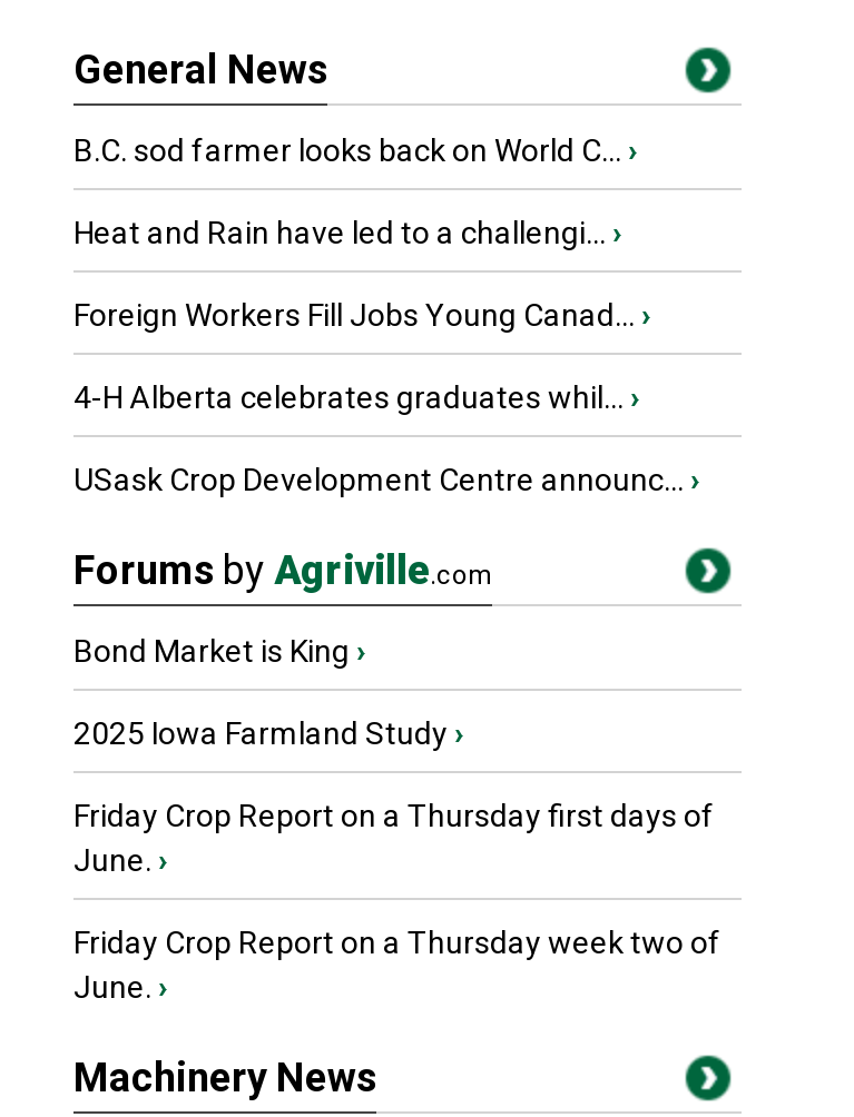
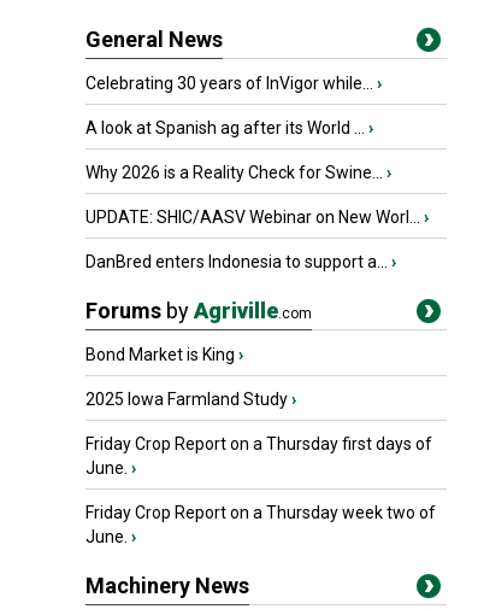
[73,132,637,168] B.C. sod farmer looks back on World C... › -> [85,74,382,93] Celebrating 30 years of InVigor while... ›
[73,215,621,250] Heat and Rain have led to a challengi... › -> [85,118,373,137] A look at Spanish ag after its World ... ›
[73,297,650,333] Foreign Workers Fill Jobs Young Canad... › -> [85,163,391,182] Why 2026 is a Reality Check for Swine... ›
[73,379,639,415] 4-H Alberta celebrates graduates whil... › -> [85,207,429,227] UPDATE: SHIC/AASV Webinar on New Worl... ›
[73,462,699,497] USask Crop Development Centre announc... › -> [85,252,396,271] DanBred enters Indonesia to support a... ›

